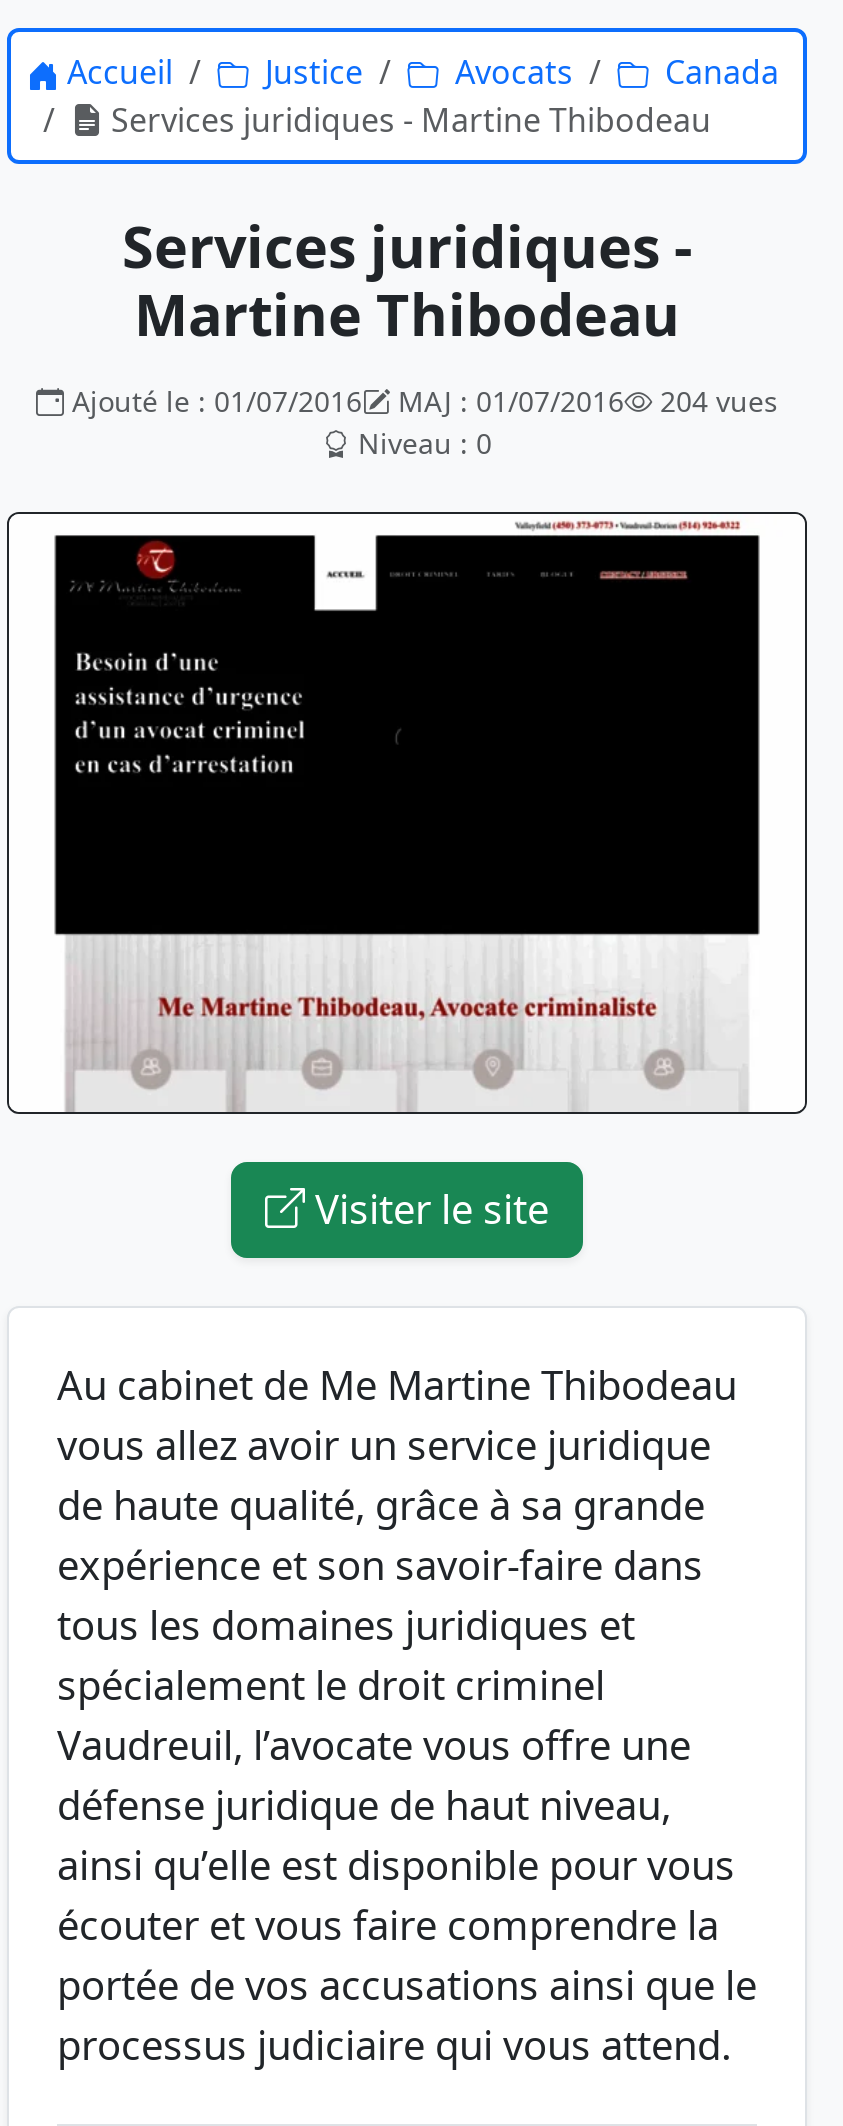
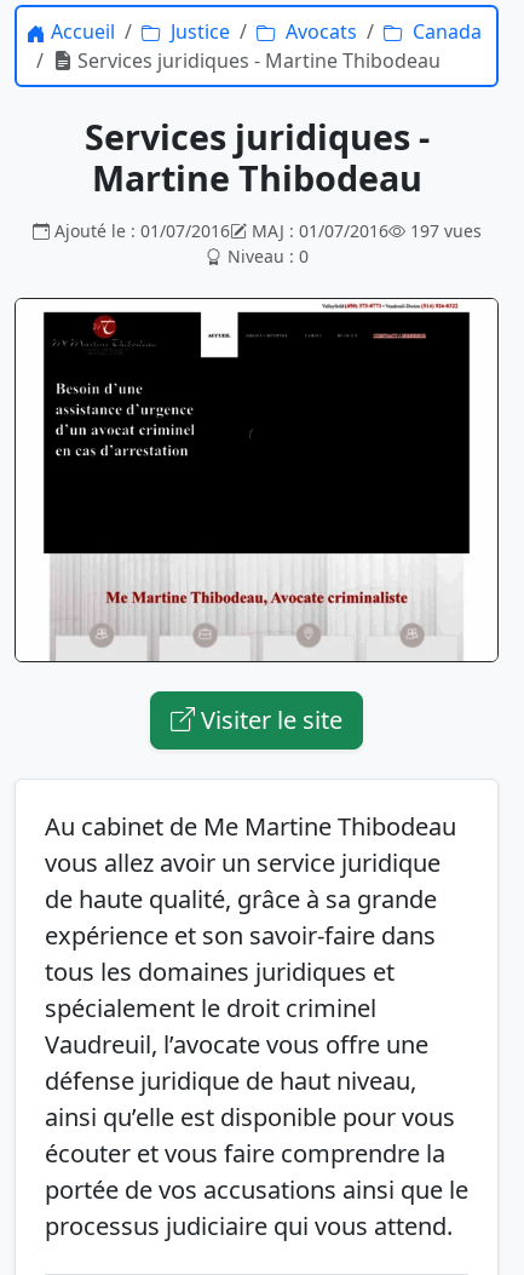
[64,382,778,420] Ajouté le : 01/07/2016 MAJ : 01/07/2016 204 vues -> [49,219,481,242] Ajouté le : 01/07/2016 MAJ : 01/07/2016 197 vues

